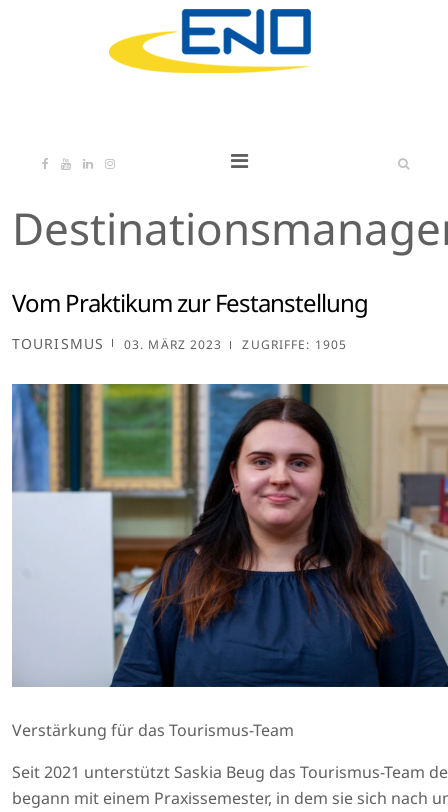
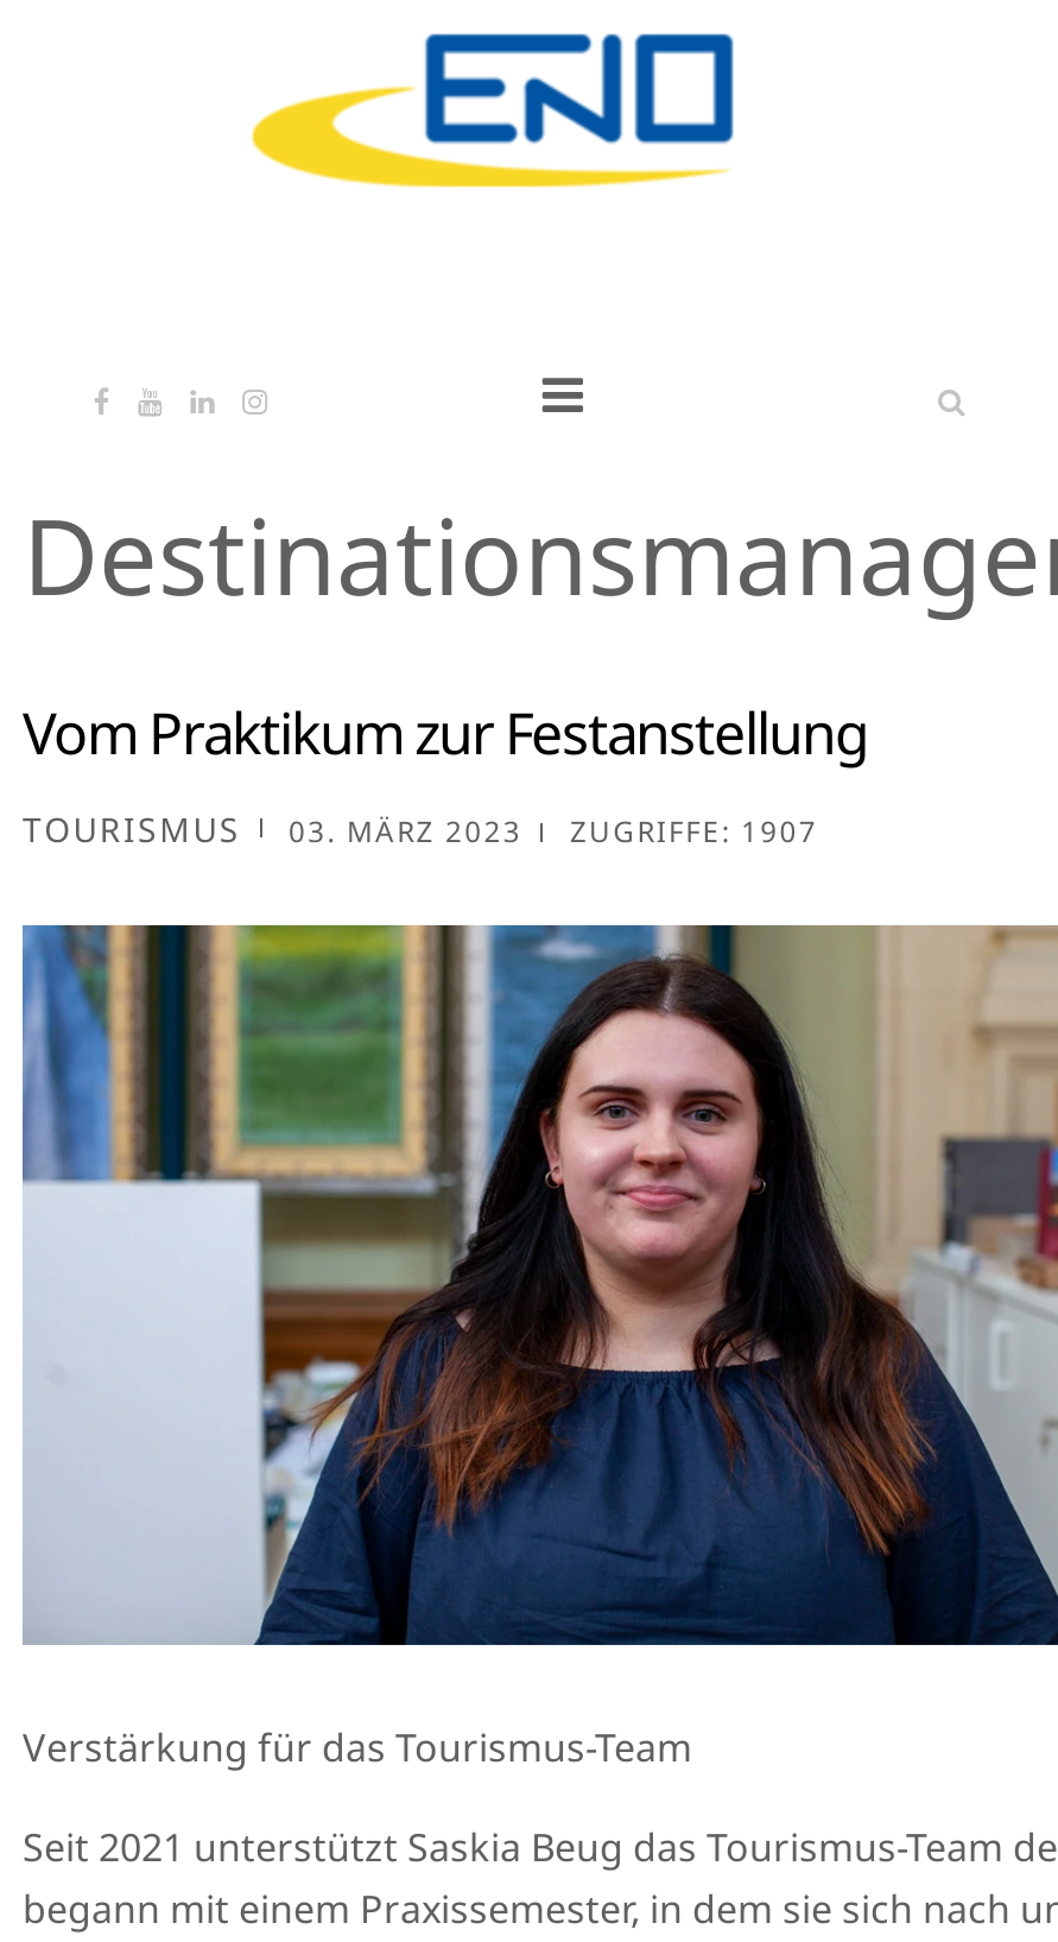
[12,334,347,353] TOURISMUS 03. MÄRZ 2023 ZUGRIFFE: 1905 -> [23,806,818,852] TOURISMUS 03. MÄRZ 2023 ZUGRIFFE: 1907

